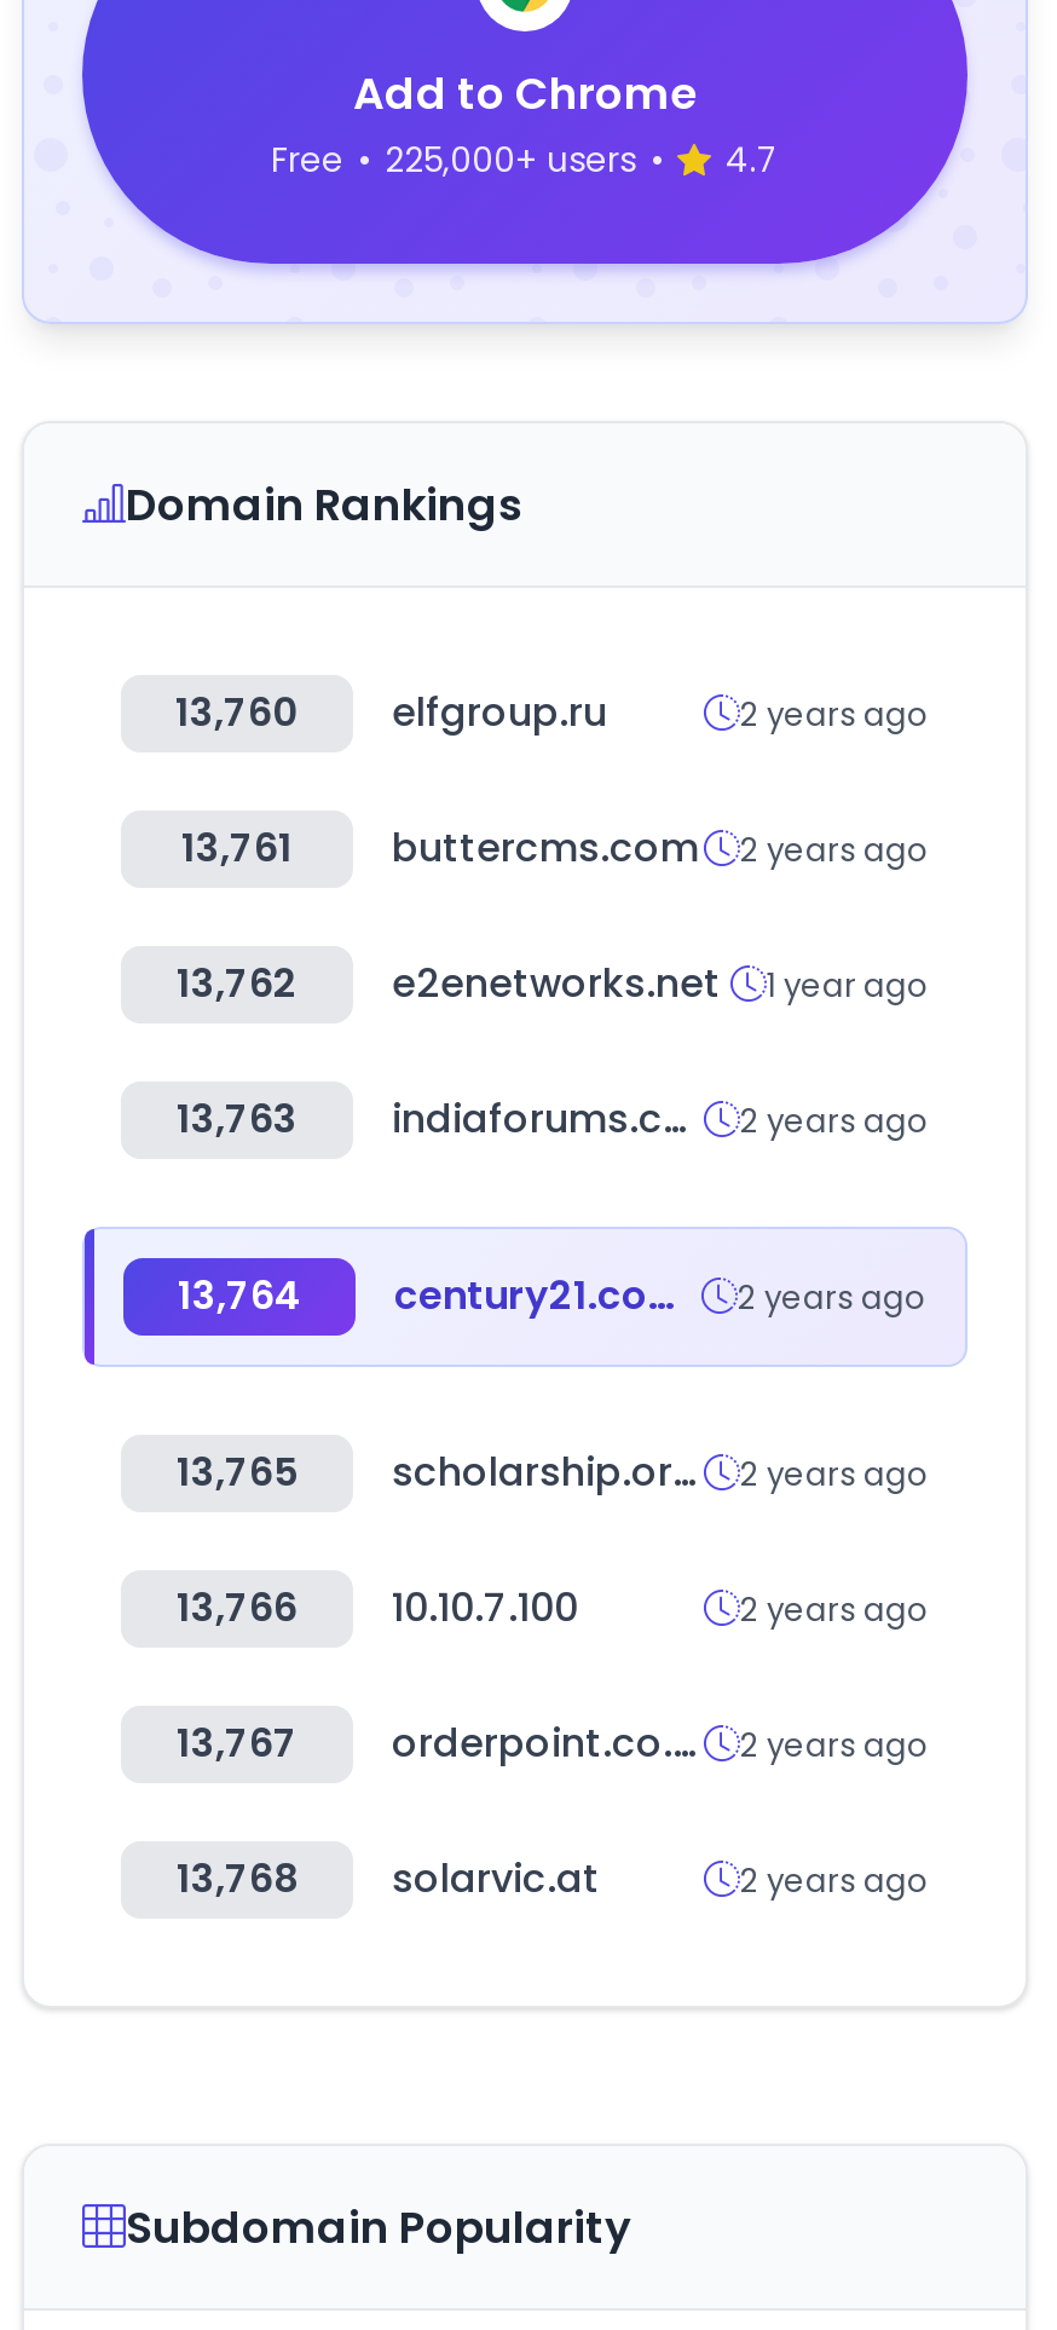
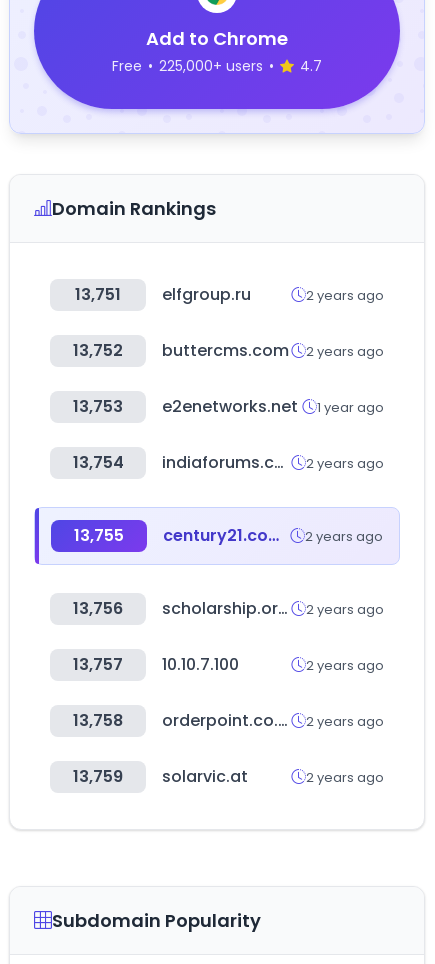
[175,685,607,740] 13,760 elfgroup.ru -> [75,283,251,306] 13,751 elfgroup.ru
[181,820,929,876] 13,761 buttercms.com 2 years ago -> [73,339,384,362] 13,752 buttercms.com 2 years ago
[177,956,929,1011] 13,762 e2enetworks.net 1 year ago -> [73,395,384,418] 13,753 e2enetworks.net 1 year ago
[177,1091,298,1147] 13,763 -> [72,451,123,474] 13,754
[178,1268,301,1323] 13,764 -> [74,524,124,547] 13,755
[177,1444,298,1500] 13,765 -> [73,597,123,620] 13,756
[177,1580,578,1636] 13,766 10.10.7.100 -> [73,653,239,676] 13,757 10.10.7.100
[177,1715,298,1771] 13,767 -> [73,709,123,732] 13,758
[177,1851,600,1907] 13,768 solarvic.at -> [73,765,248,788] 13,759 solarvic.at

